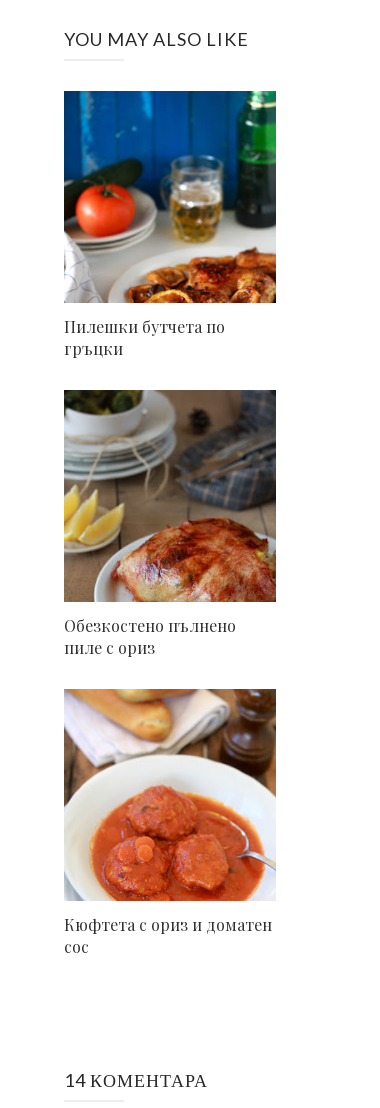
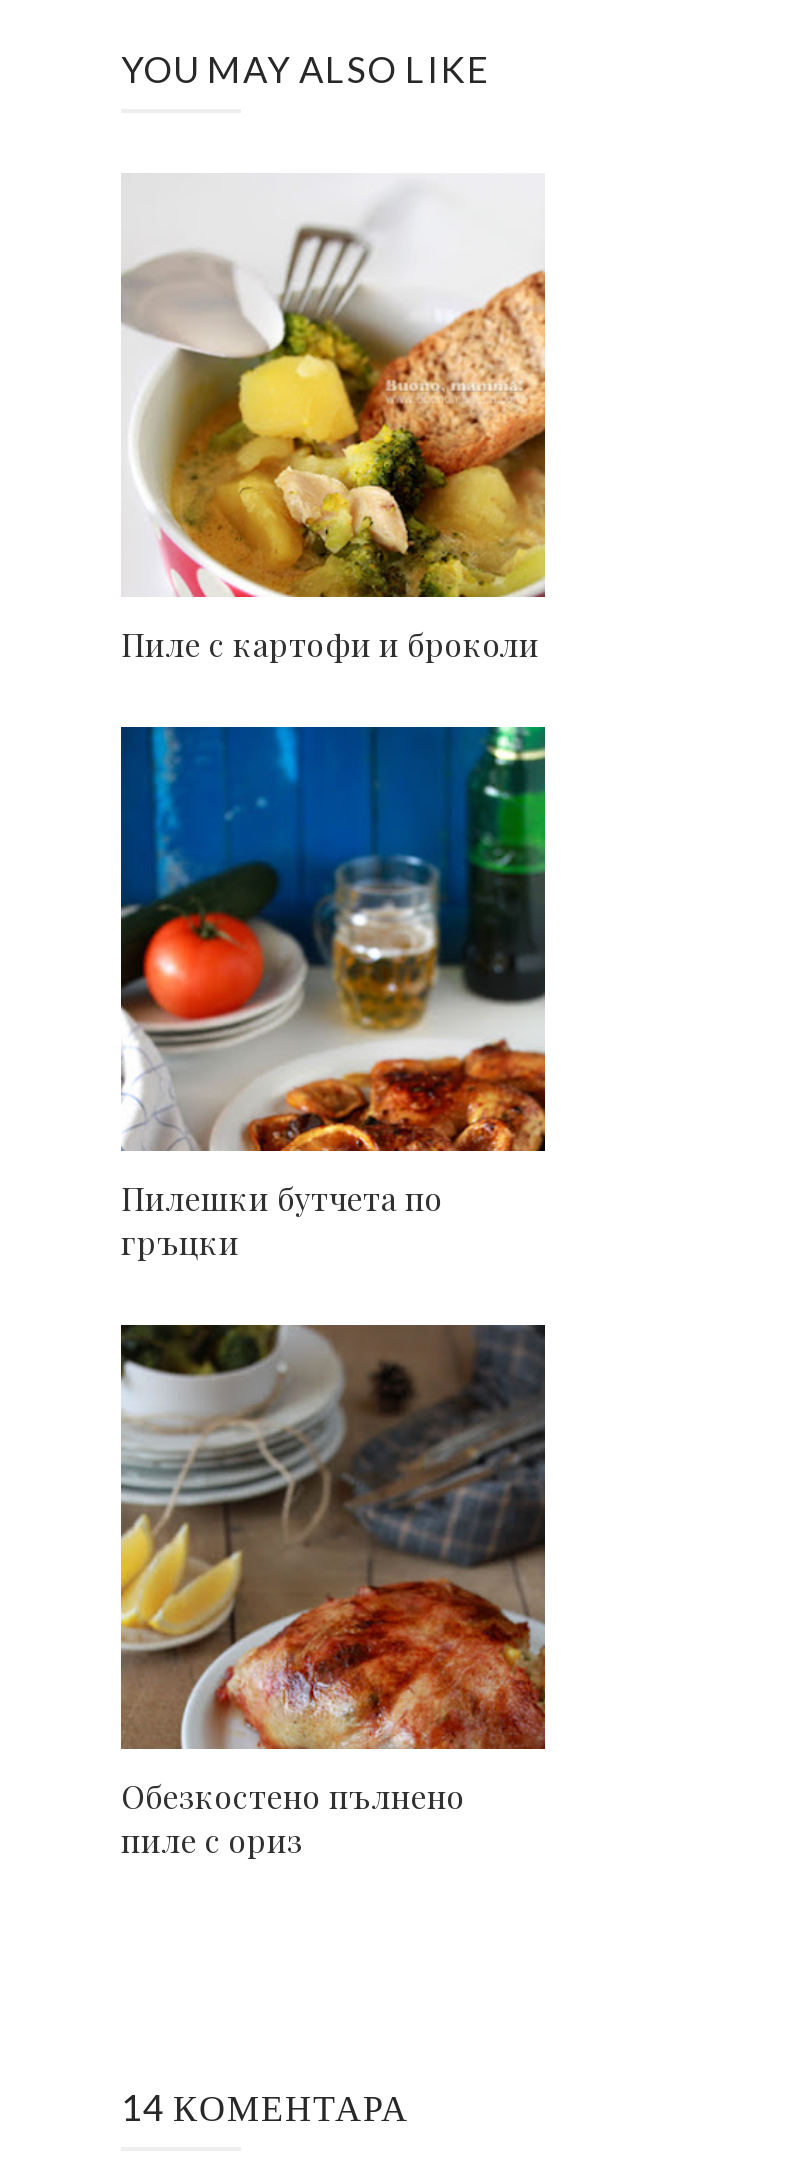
none -> [121,187,547,665] [image] | Пиле с картофи и броколи
moved [63,89,278,658] -> [119,723,549,1861]: [image] | Пилешки бутчета по | гръцки | Обезкостено пълнено | пиле с ориз
[63,688,277,957] [image] | Кюфтета с ориз и доматен | сос -> none

